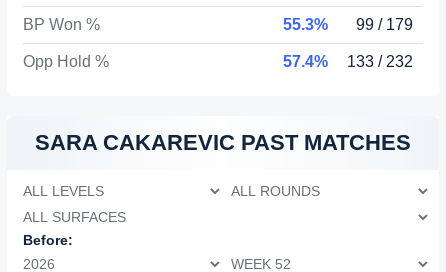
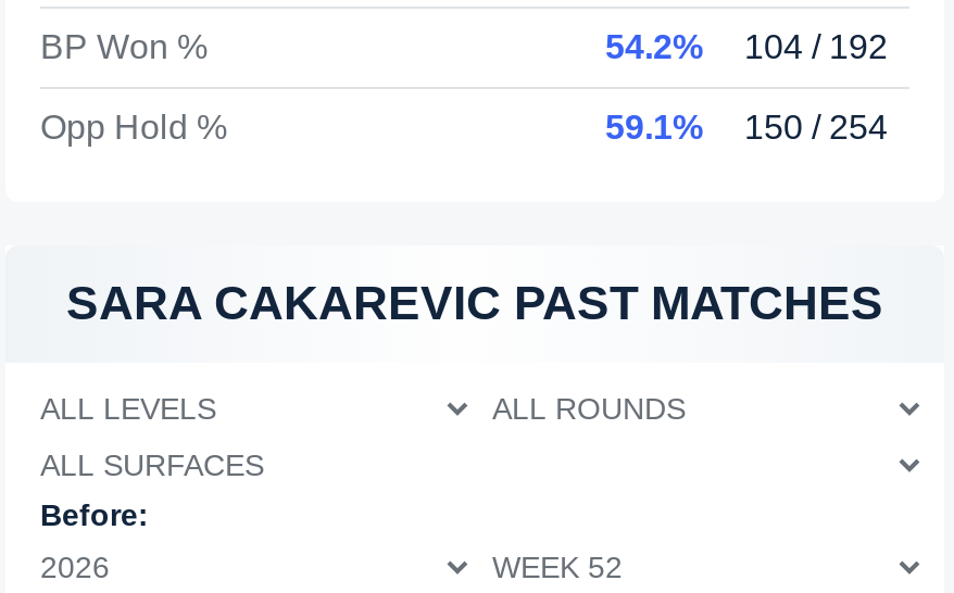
[283,16,328,33] 55.3% -> [605,28,703,65] 54.2%
[356,16,413,33] 99 / 179 -> [744,28,888,65] 104 / 192
[283,53,328,70] 57.4% -> [605,109,703,146] 59.1%
[347,53,413,70] 133 / 232 -> [744,109,888,146] 150 / 254

